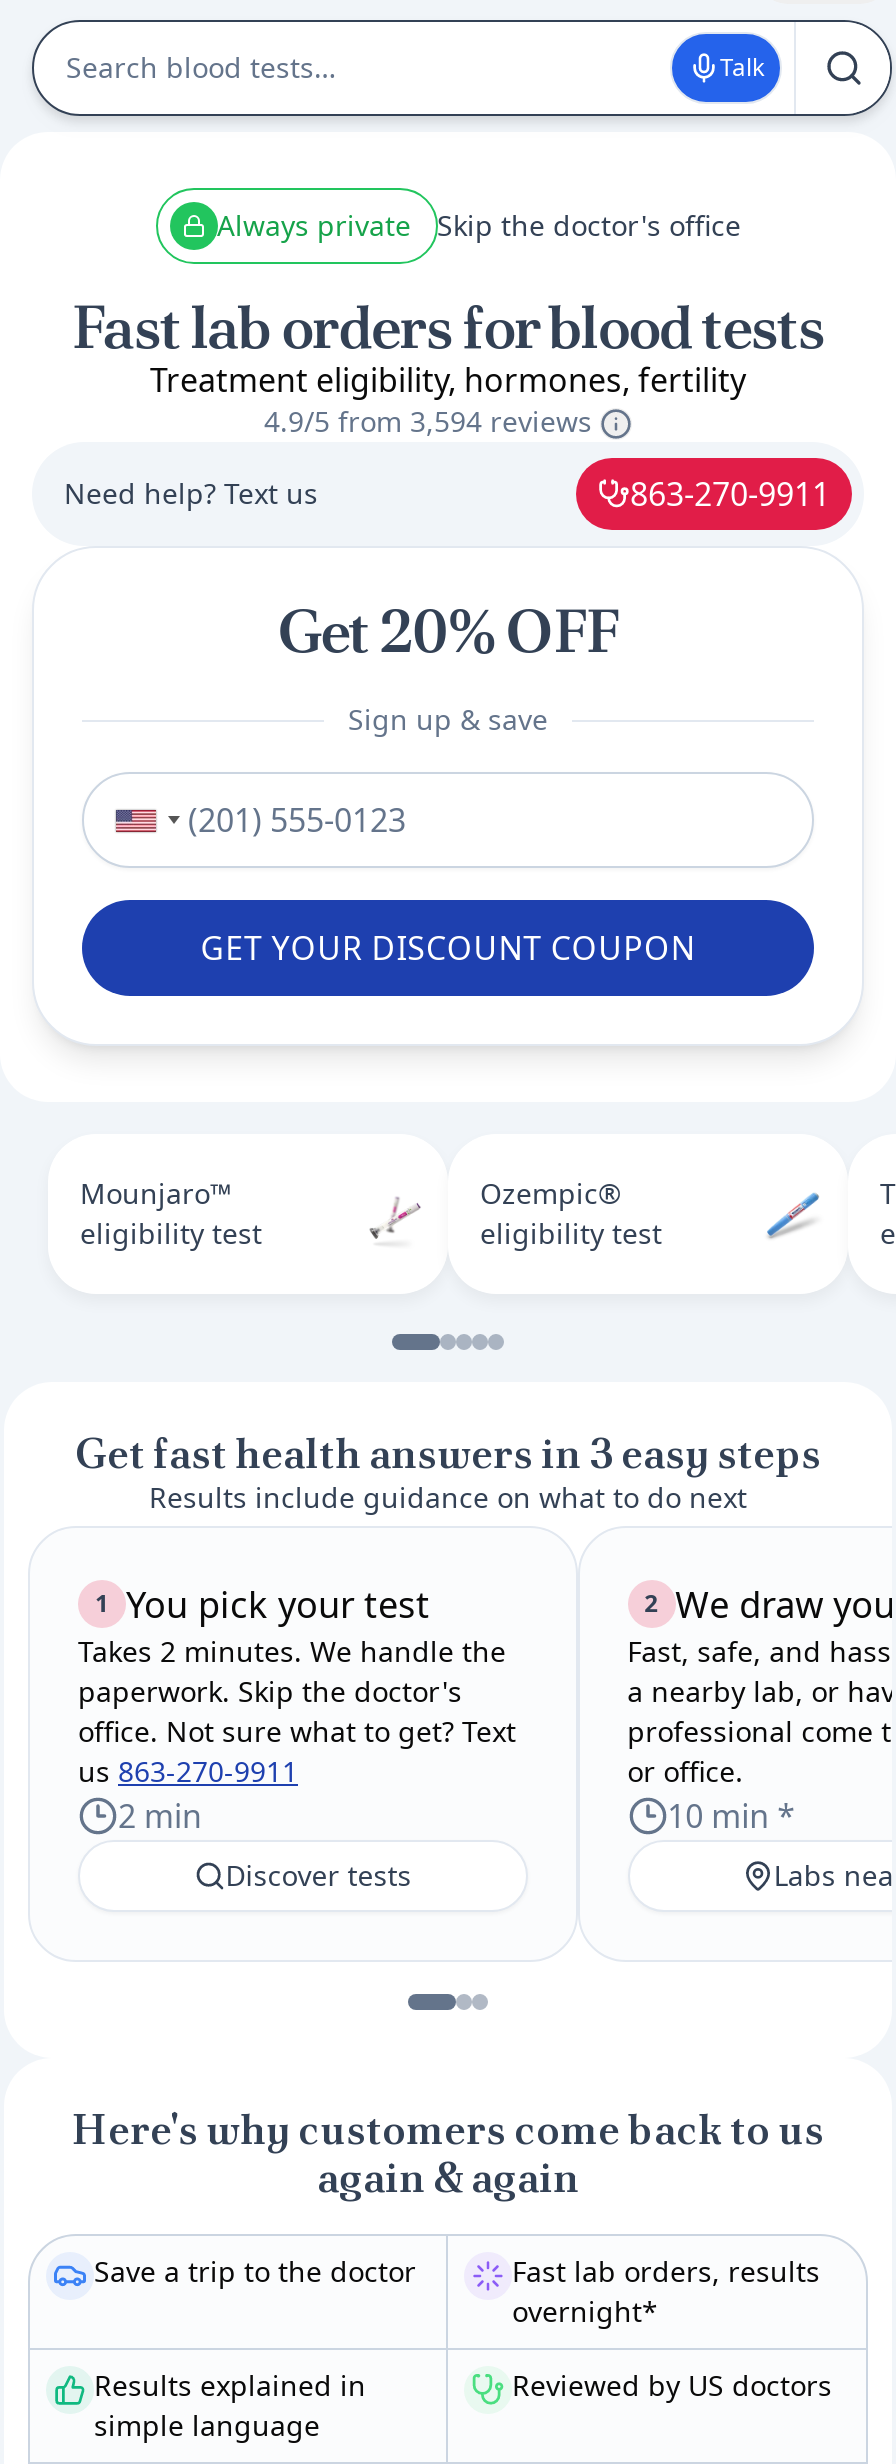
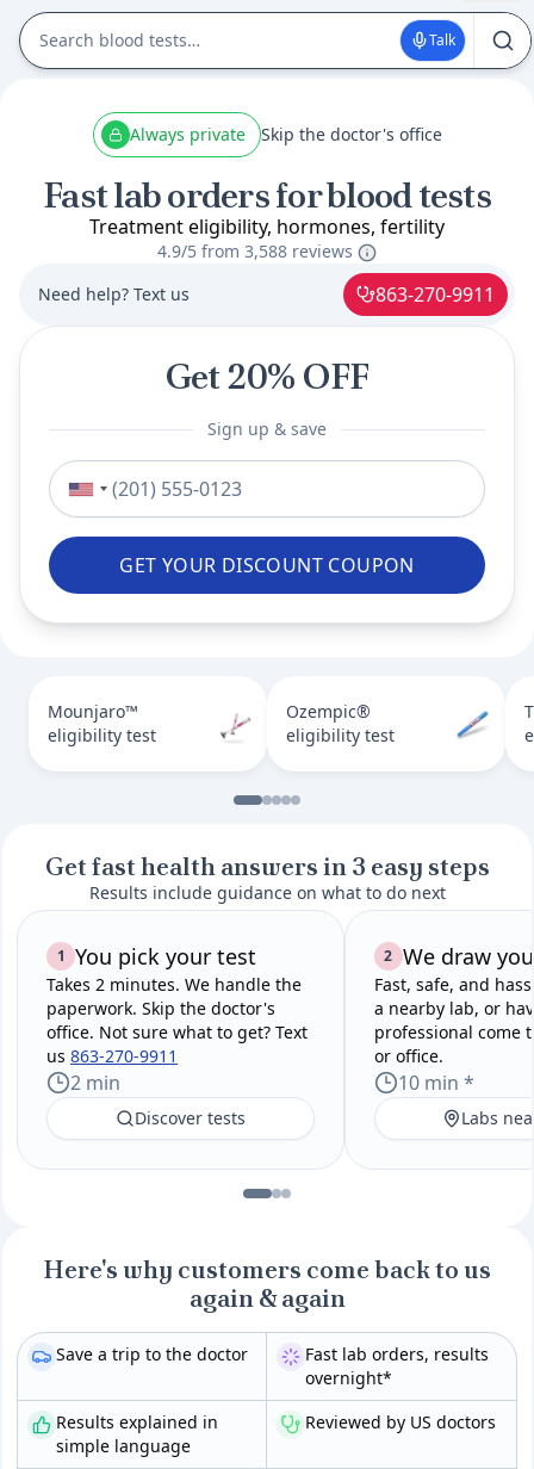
[264,402,600,440] 4.9/5 from 3,594 reviews -> [157,240,358,262] 4.9/5 from 3,588 reviews

